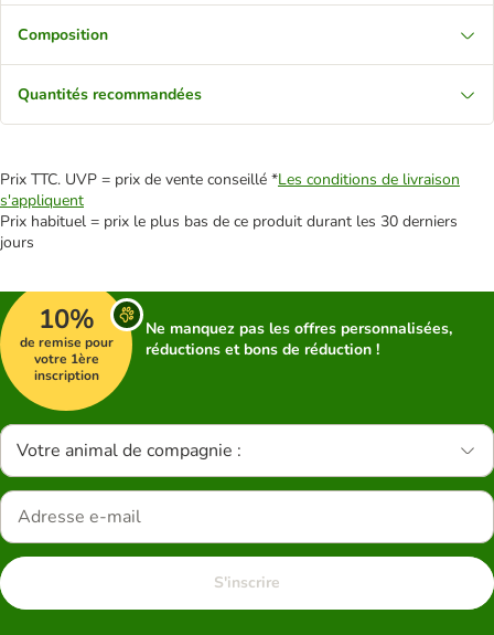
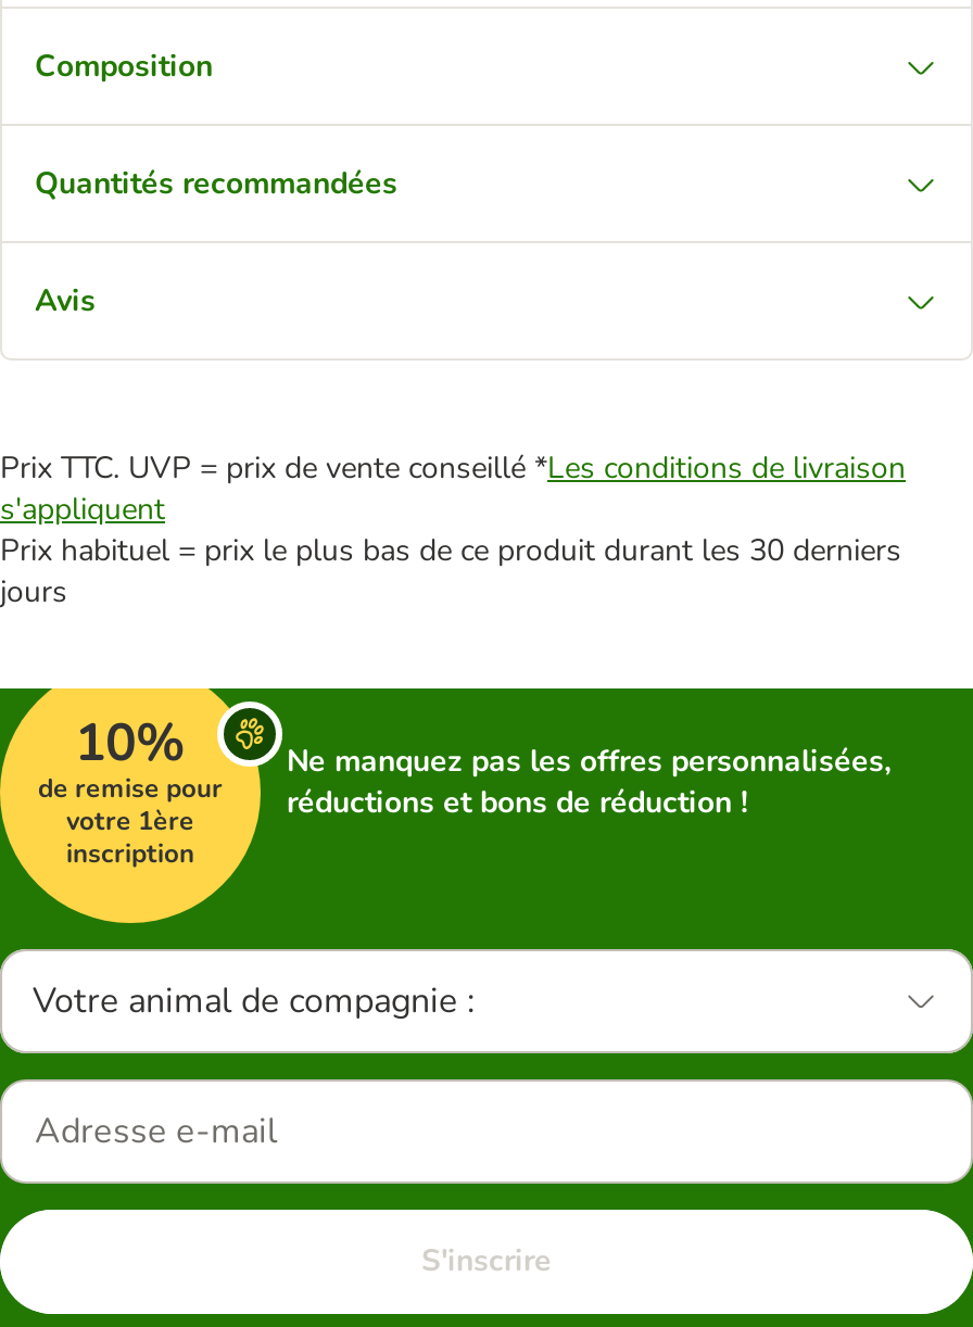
none -> [35,280,96,321] Avis

